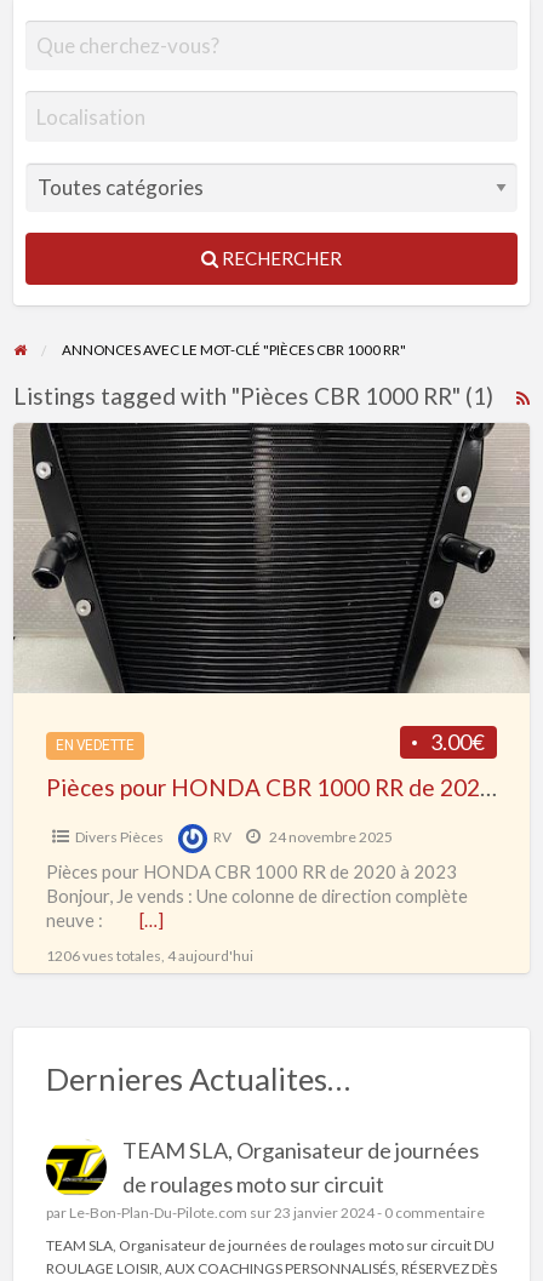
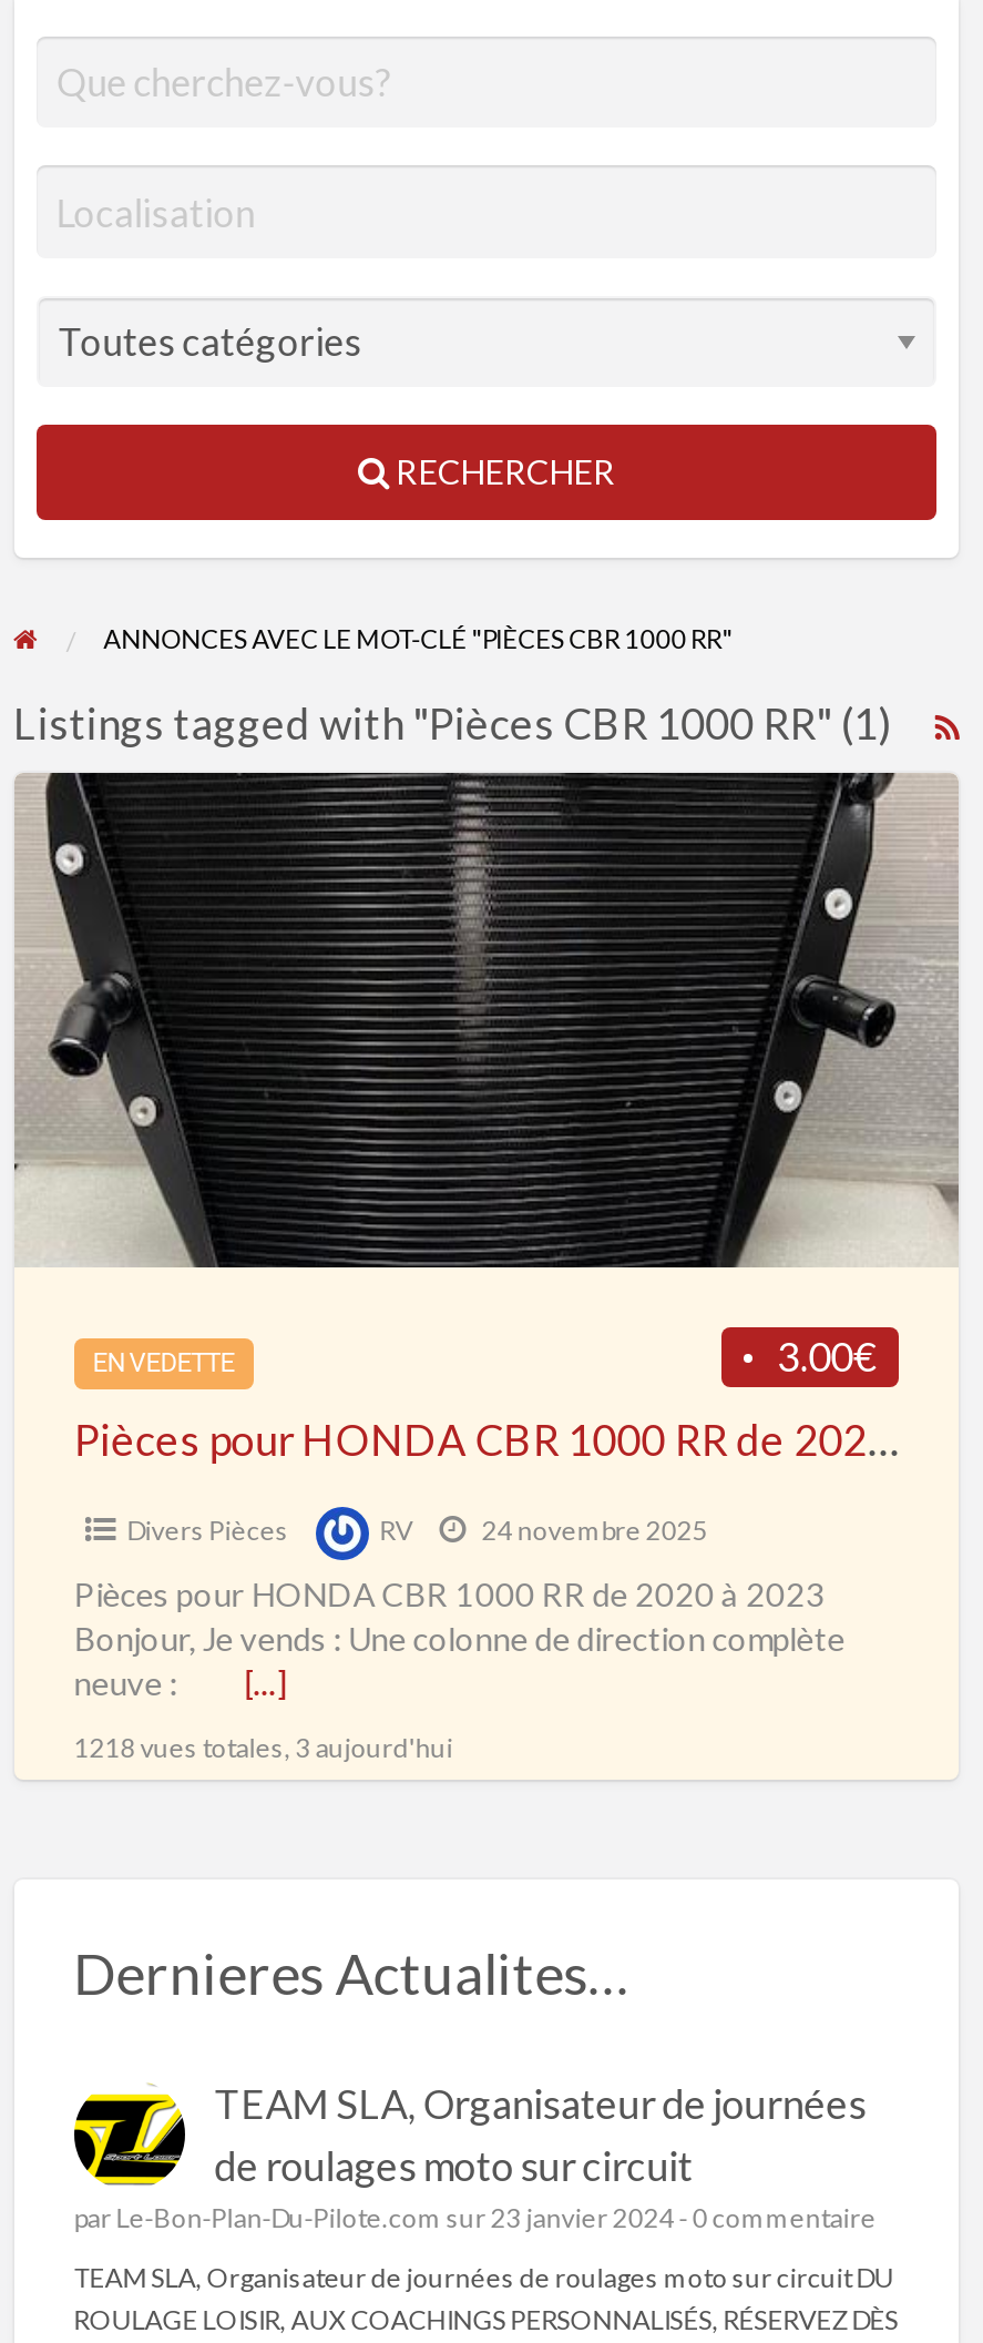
[46,946,253,964] 1206 vues totales, 4 aujourd'hui -> [74,1730,453,1764] 1218 vues totales, 3 aujourd'hui

